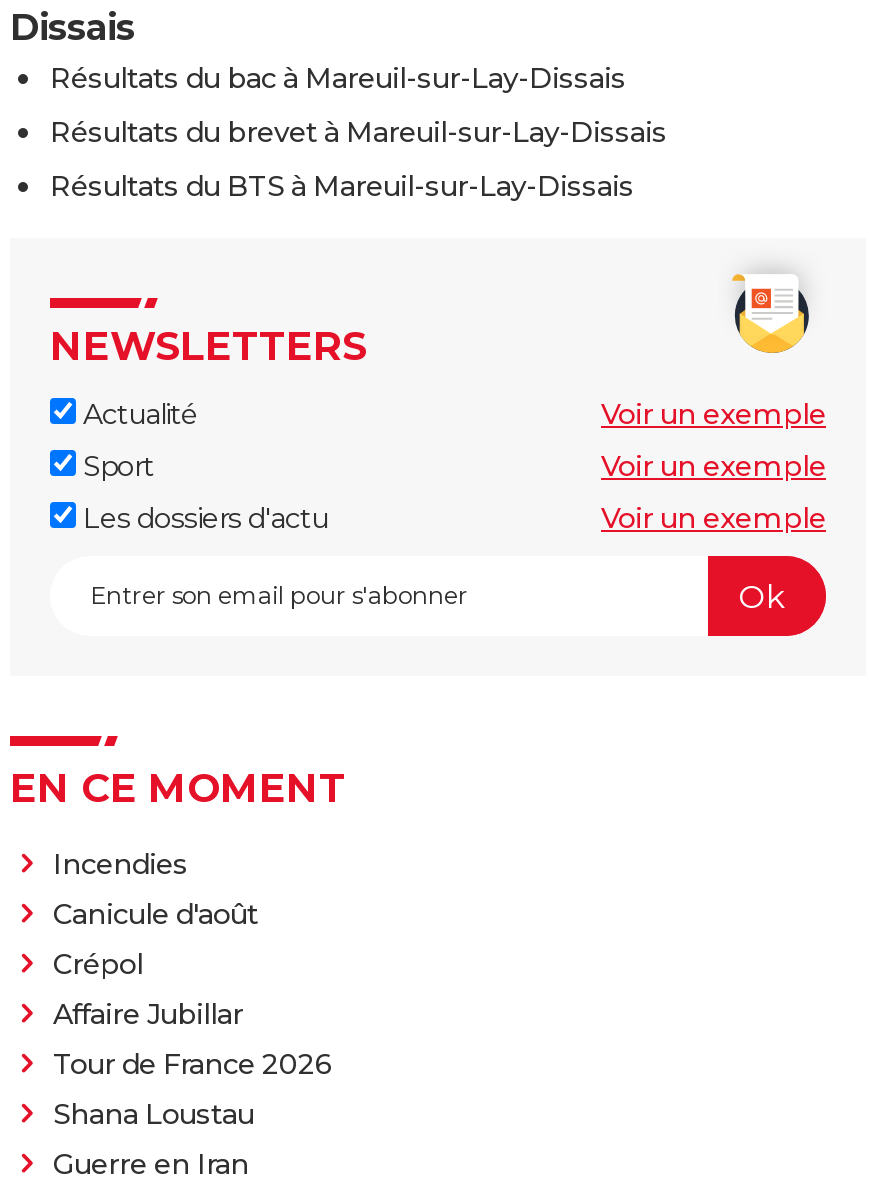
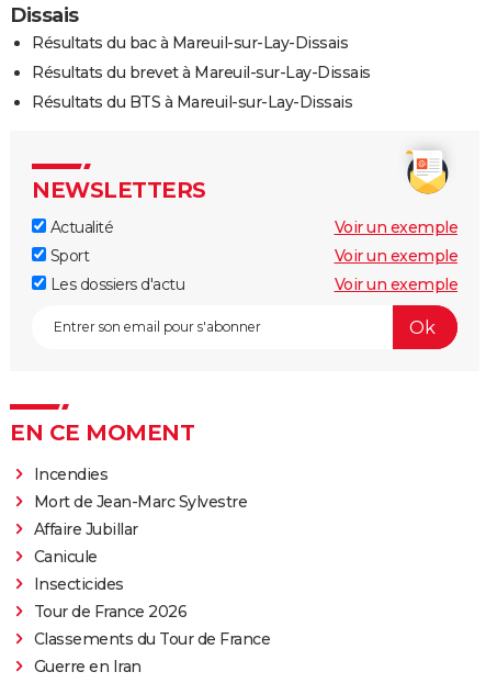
[53,896,258,982] Canicule d'août | Crépol -> [33,492,247,512] Mort de Jean-Marc Sylvestre
moved [53,996,243,1032] -> [33,520,138,539]: Affaire Jubillar
none -> [33,547,123,594] Canicule | Insecticides
[53,1096,254,1132] Shana Loustau -> [33,629,270,649] Classements du Tour de France

